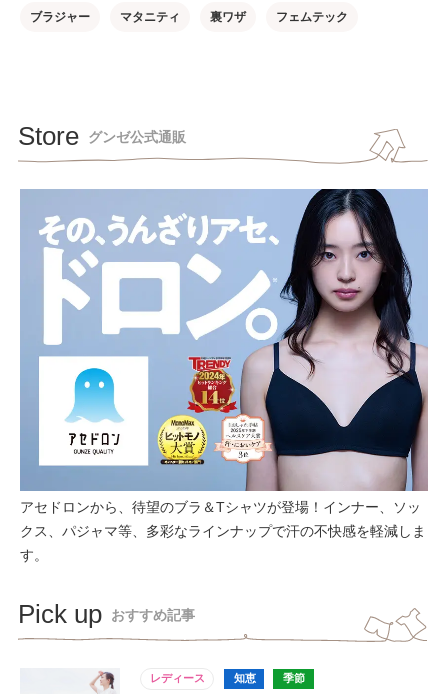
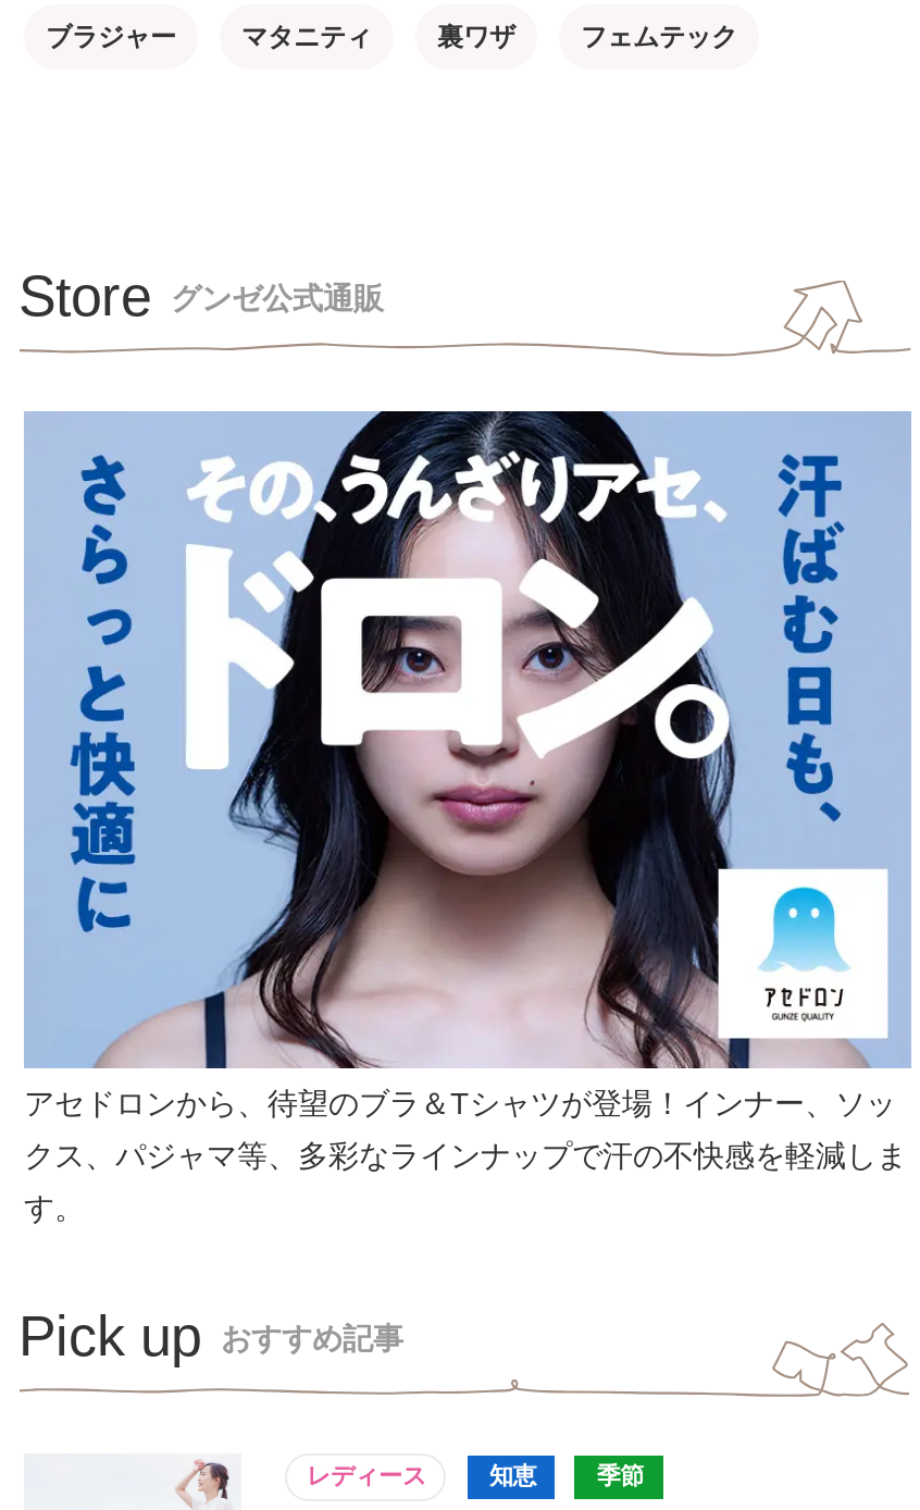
[22,188,428,491] [image] -> [30,409,911,1070] [image]

